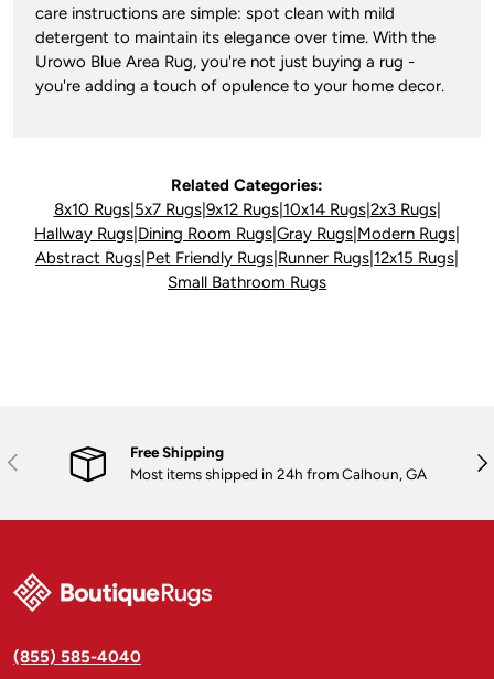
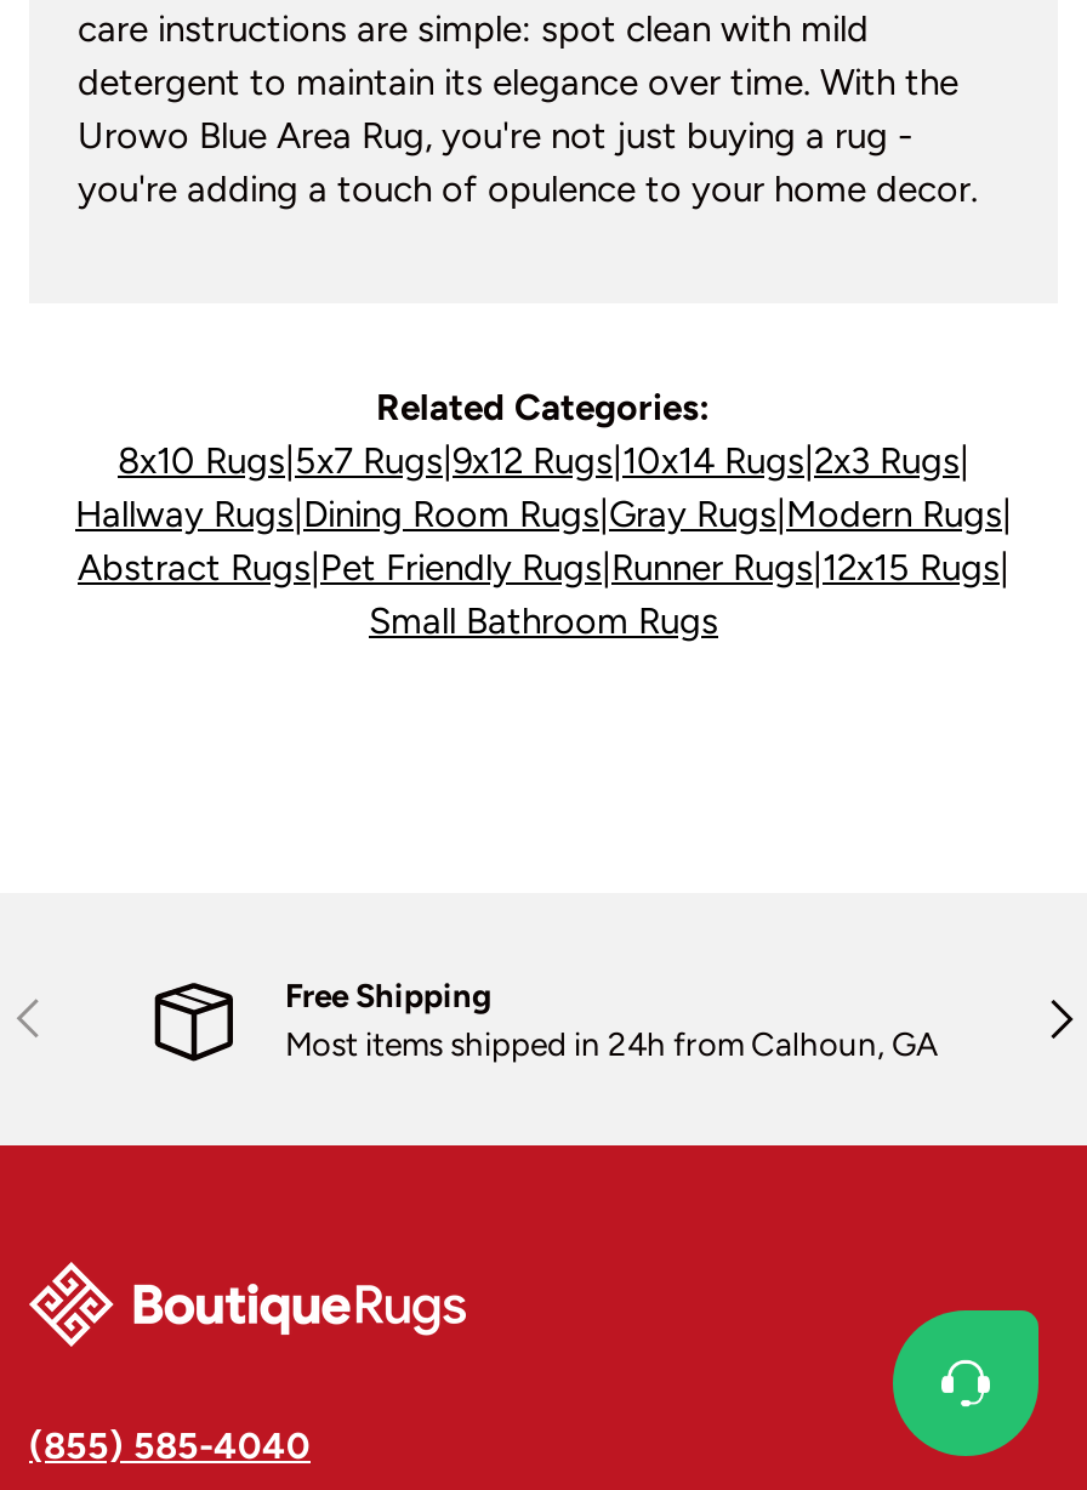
none -> [890,1308,1041,1458] [image]

